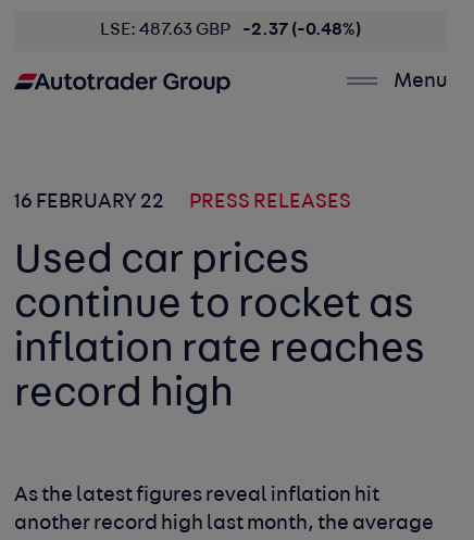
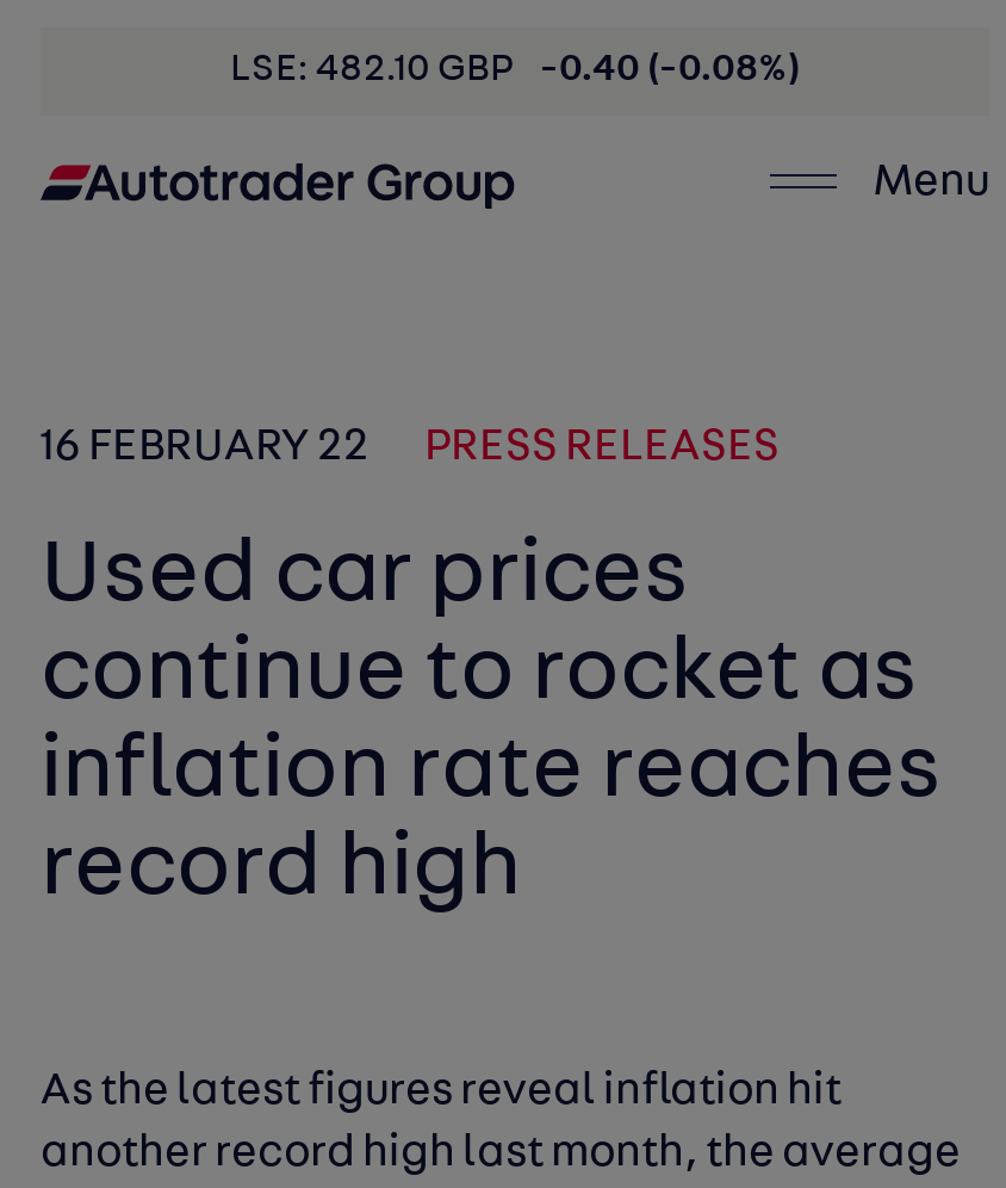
[100,22,361,39] LSE: 487.63 GBP -2.37 (-0.48%) -> [230,51,800,89] LSE: 482.10 GBP -0.40 (-0.08%)

